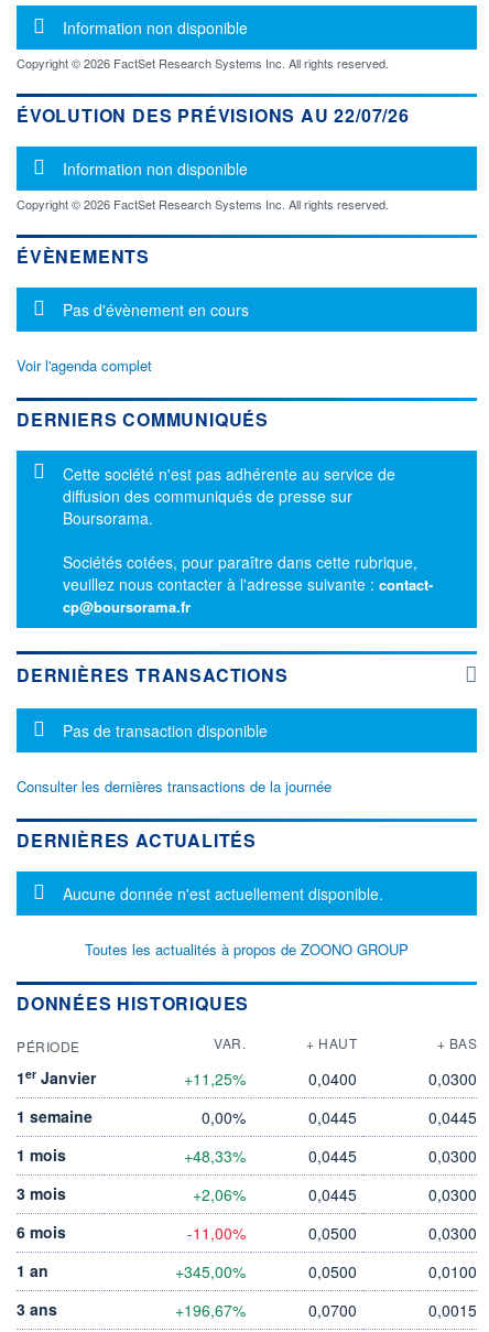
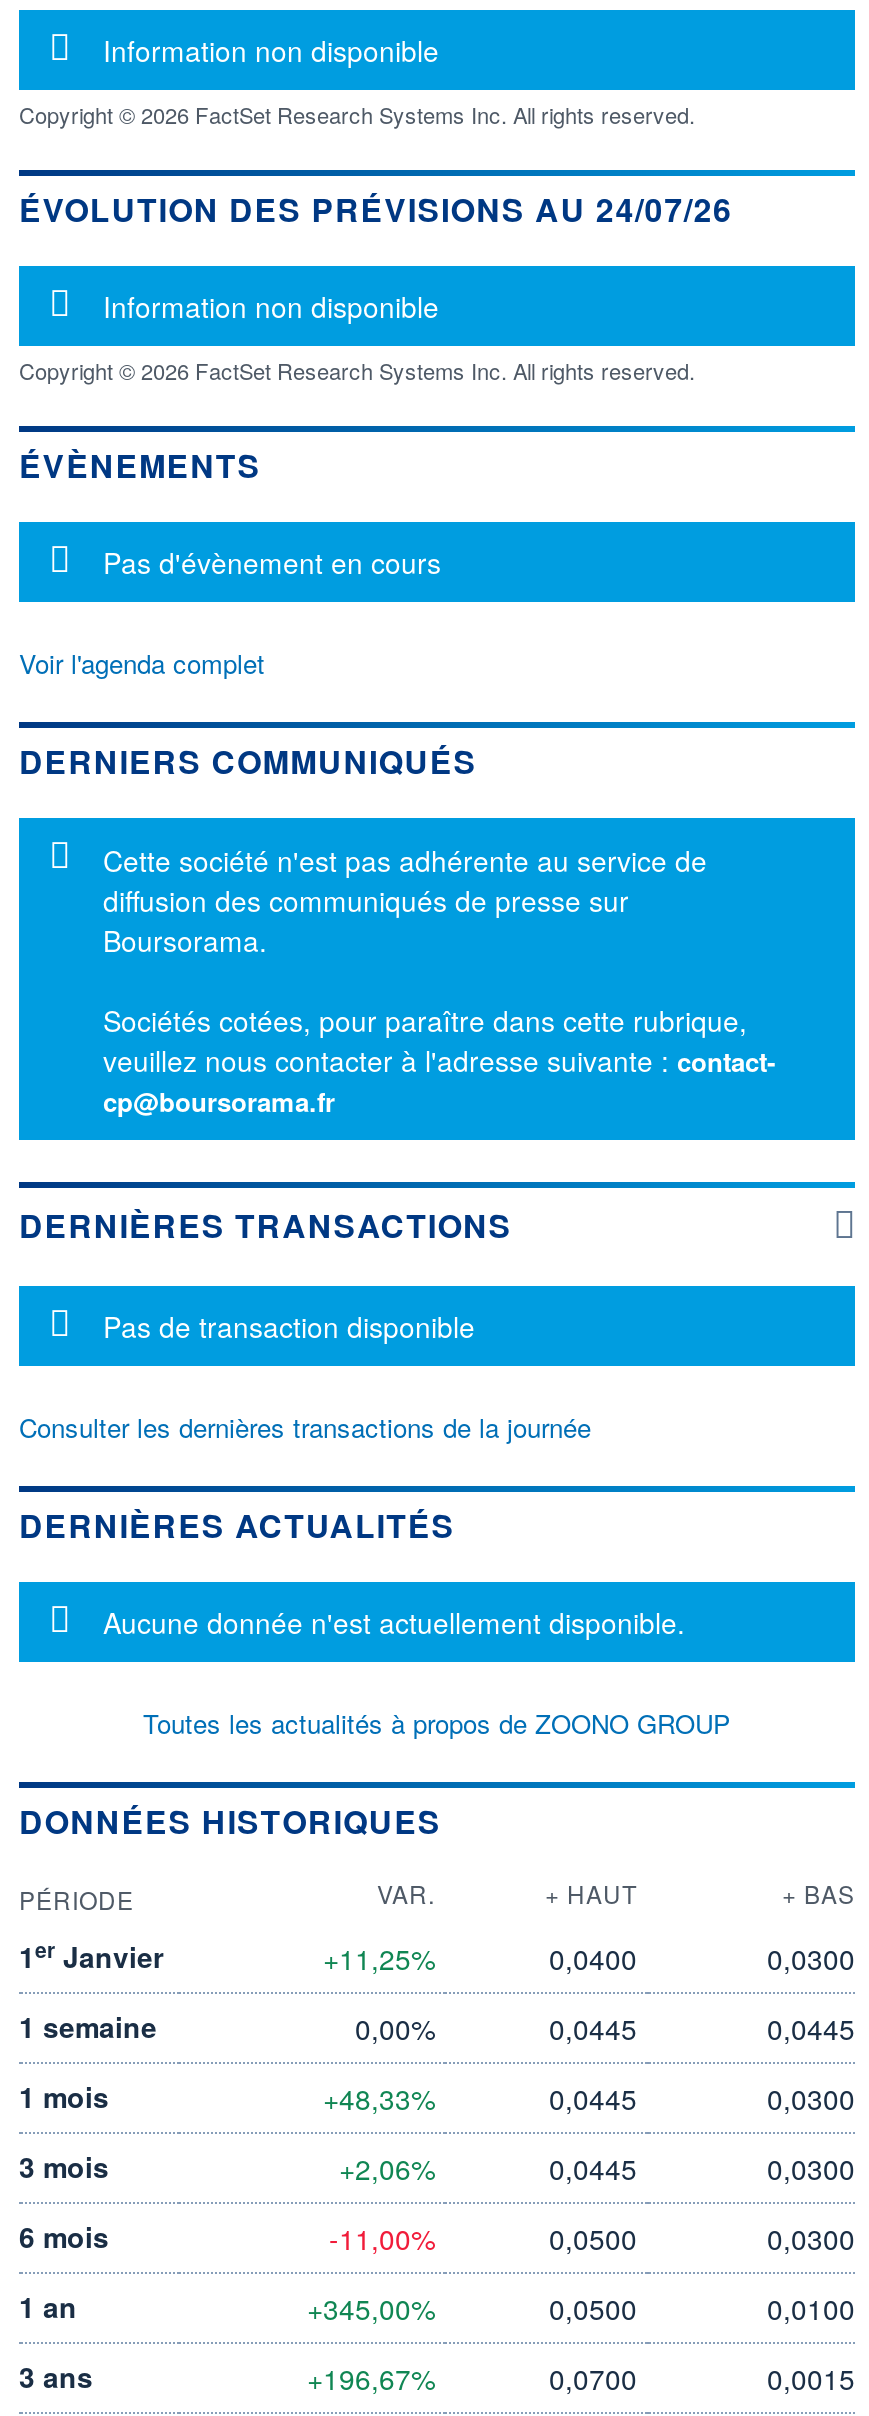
[17,102,409,128] ÉVOLUTION DES PRÉVISIONS AU 22/07/26 -> [19,186,733,232] ÉVOLUTION DES PRÉVISIONS AU 24/07/26

